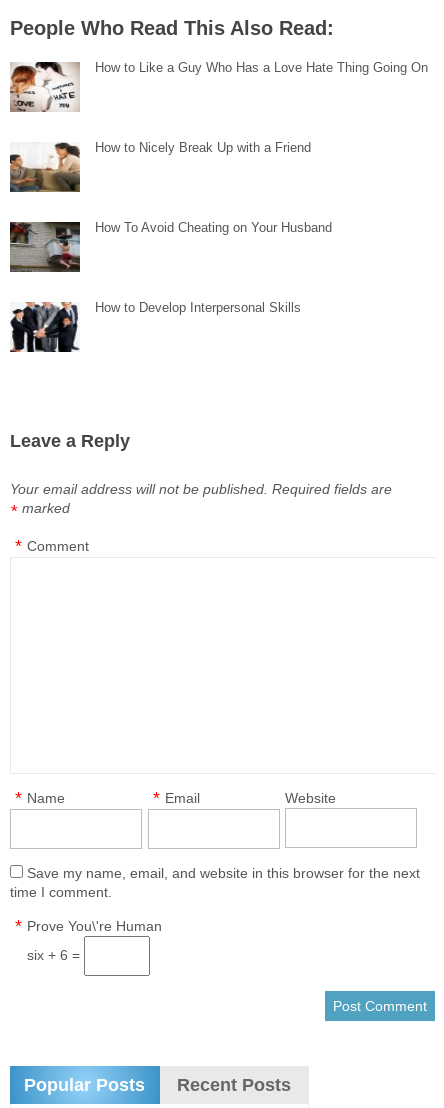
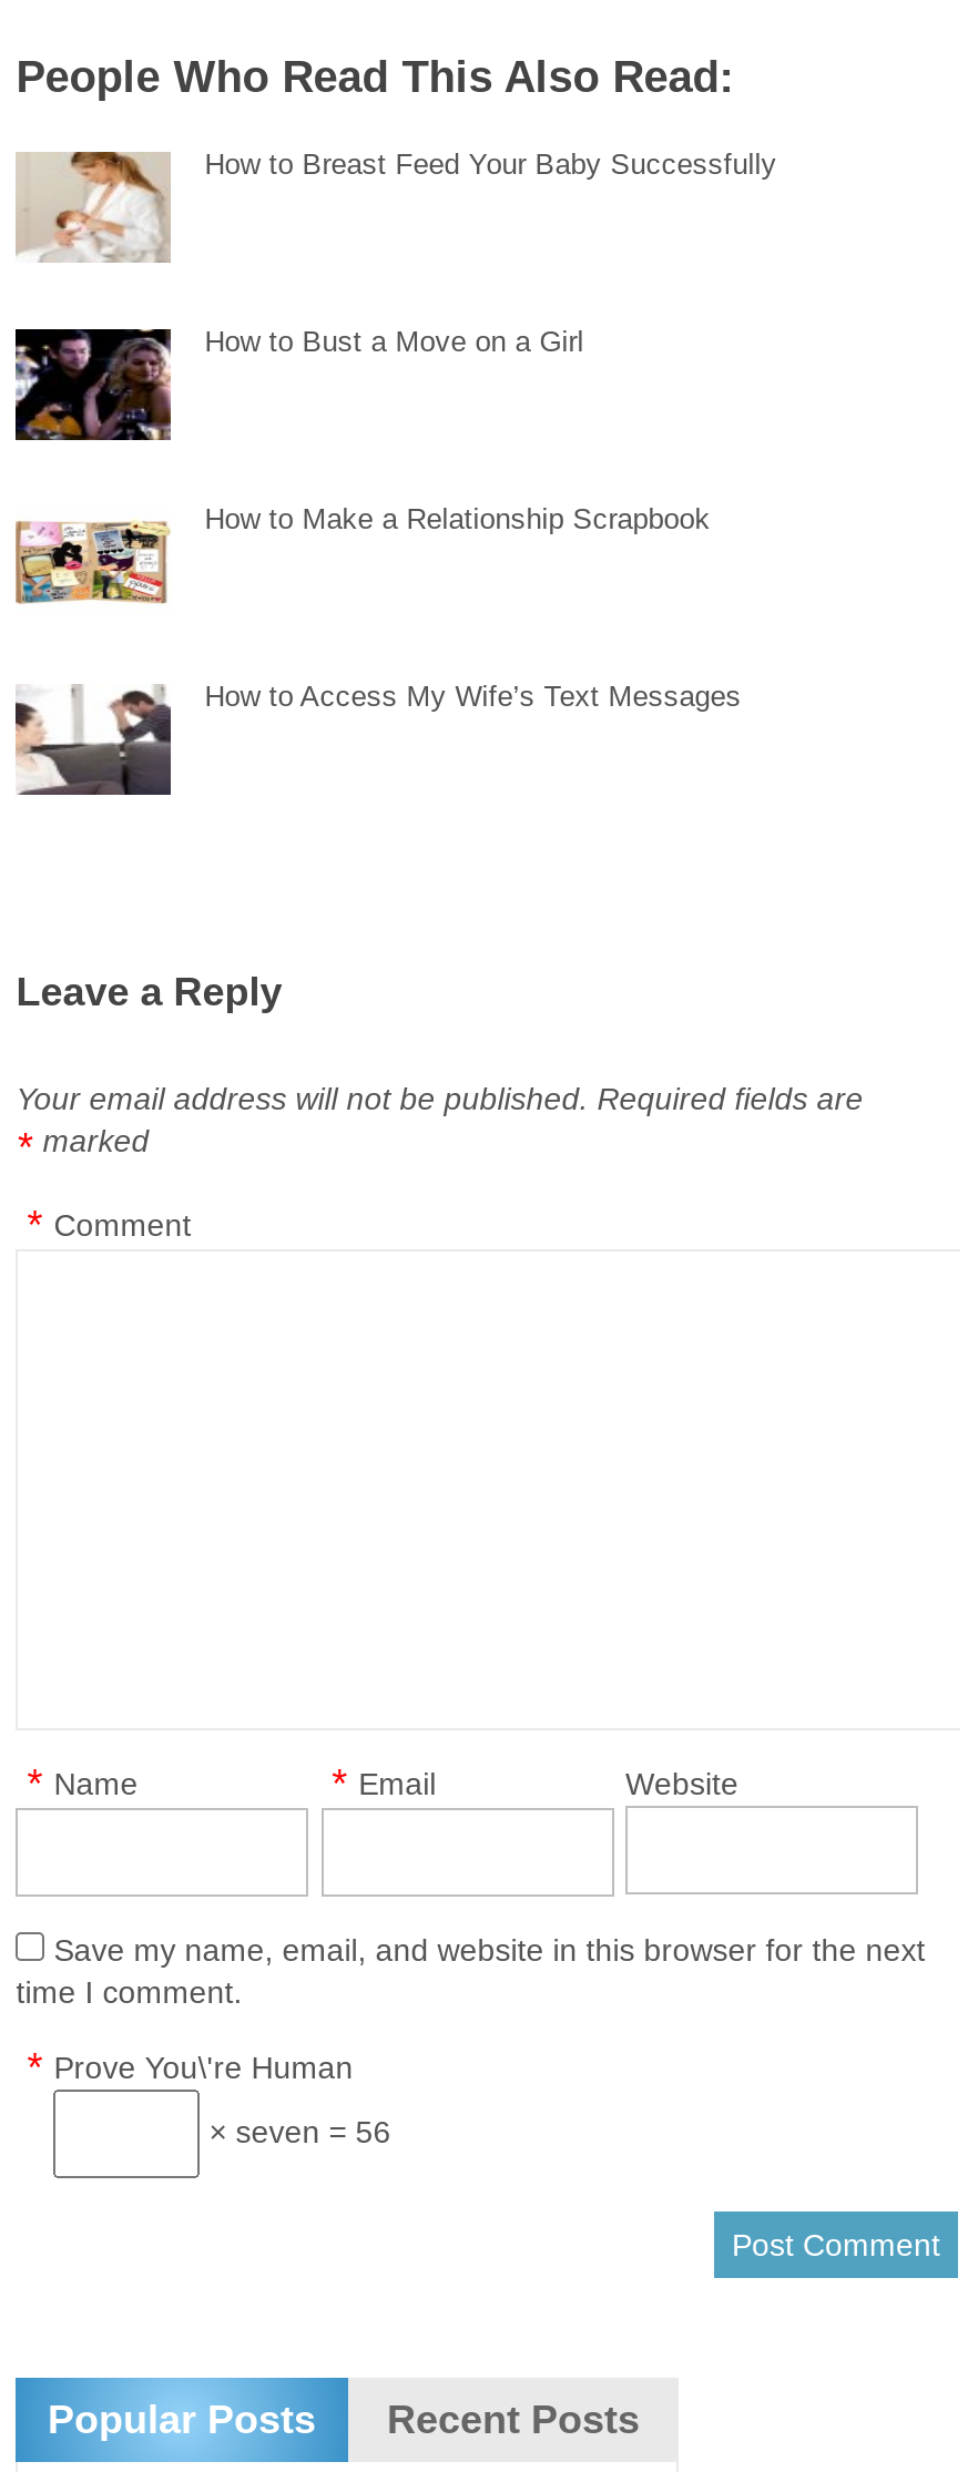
[9,60,428,113] [image] | How to Like a Guy Who Has a Love Hate Thing Going On -> [16,147,777,263] [image] | How to Breast Feed Your Baby Successfully
[9,140,311,193] [image] | How to Nicely Break Up with a Friend -> [13,325,584,442] [image] | How to Bust a Move on a Girl
[9,220,332,273] [image] | How To Avoid Cheating on Your Husband -> [13,502,710,617] [image] | How to Make a Relationship Scrapbook
[10,300,301,353] [image] | How to Develop Interpersonal Skills -> [13,680,741,797] [image] | How to Access My Wife’s Text Messages
[27,947,84,963] six + 6 = -> [200,2114,391,2149] × seven = 56

